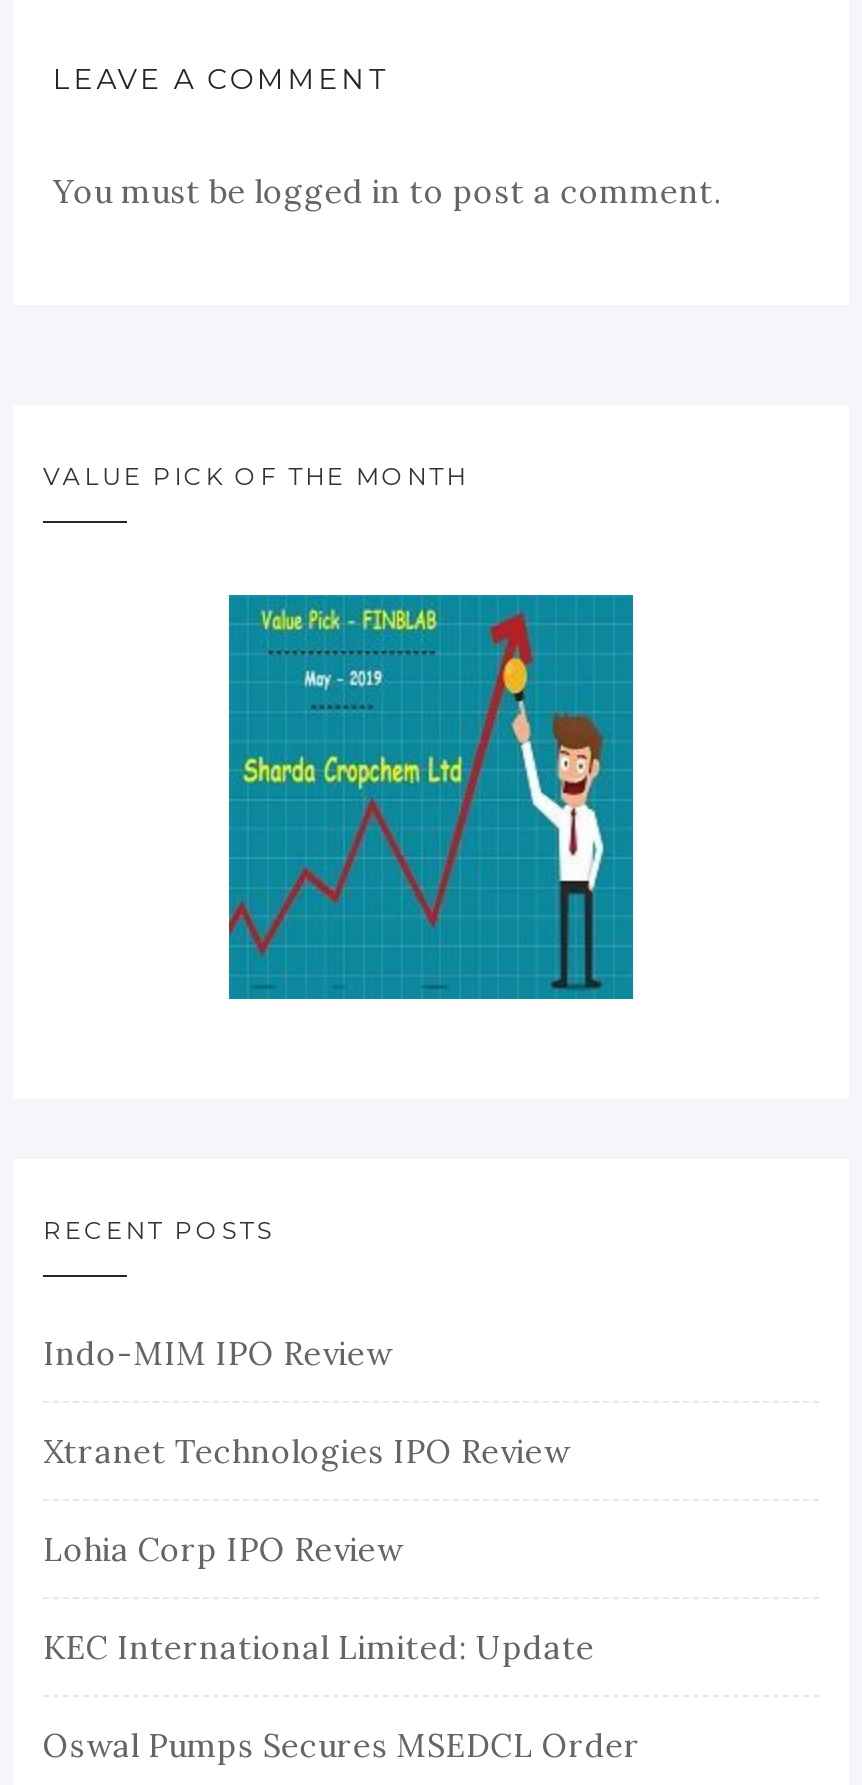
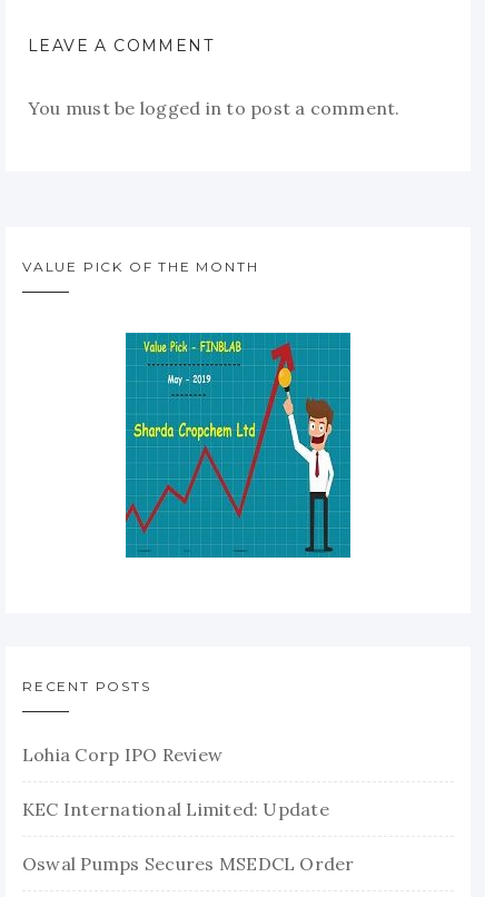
[43,1333,570,1471] Indo-MIM IPO Review | Xtranet Technologies IPO Review -> none

